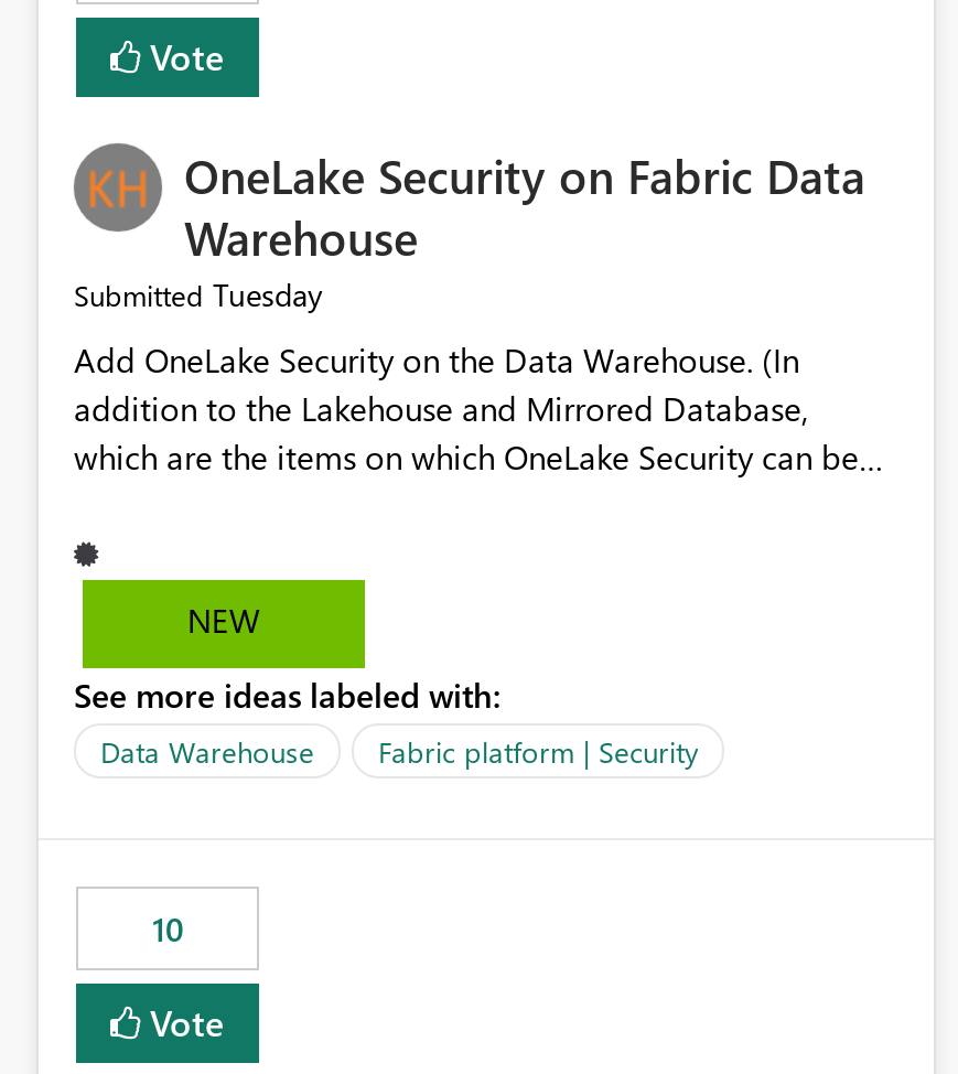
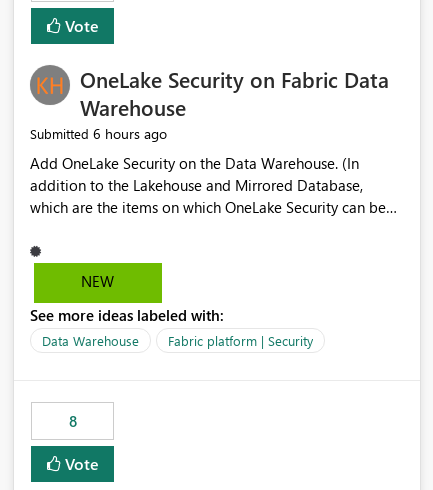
[74,274,323,316] Submitted Tuesday -> [30,124,167,143] Submitted 6 hours ago
[152,907,183,951] 10 -> [68,411,76,431] 8

